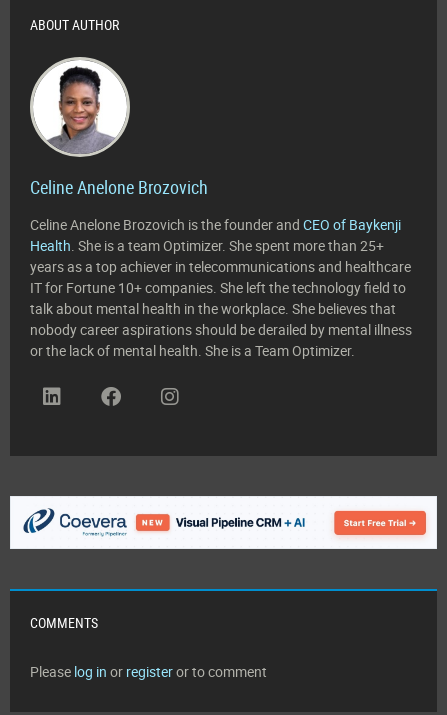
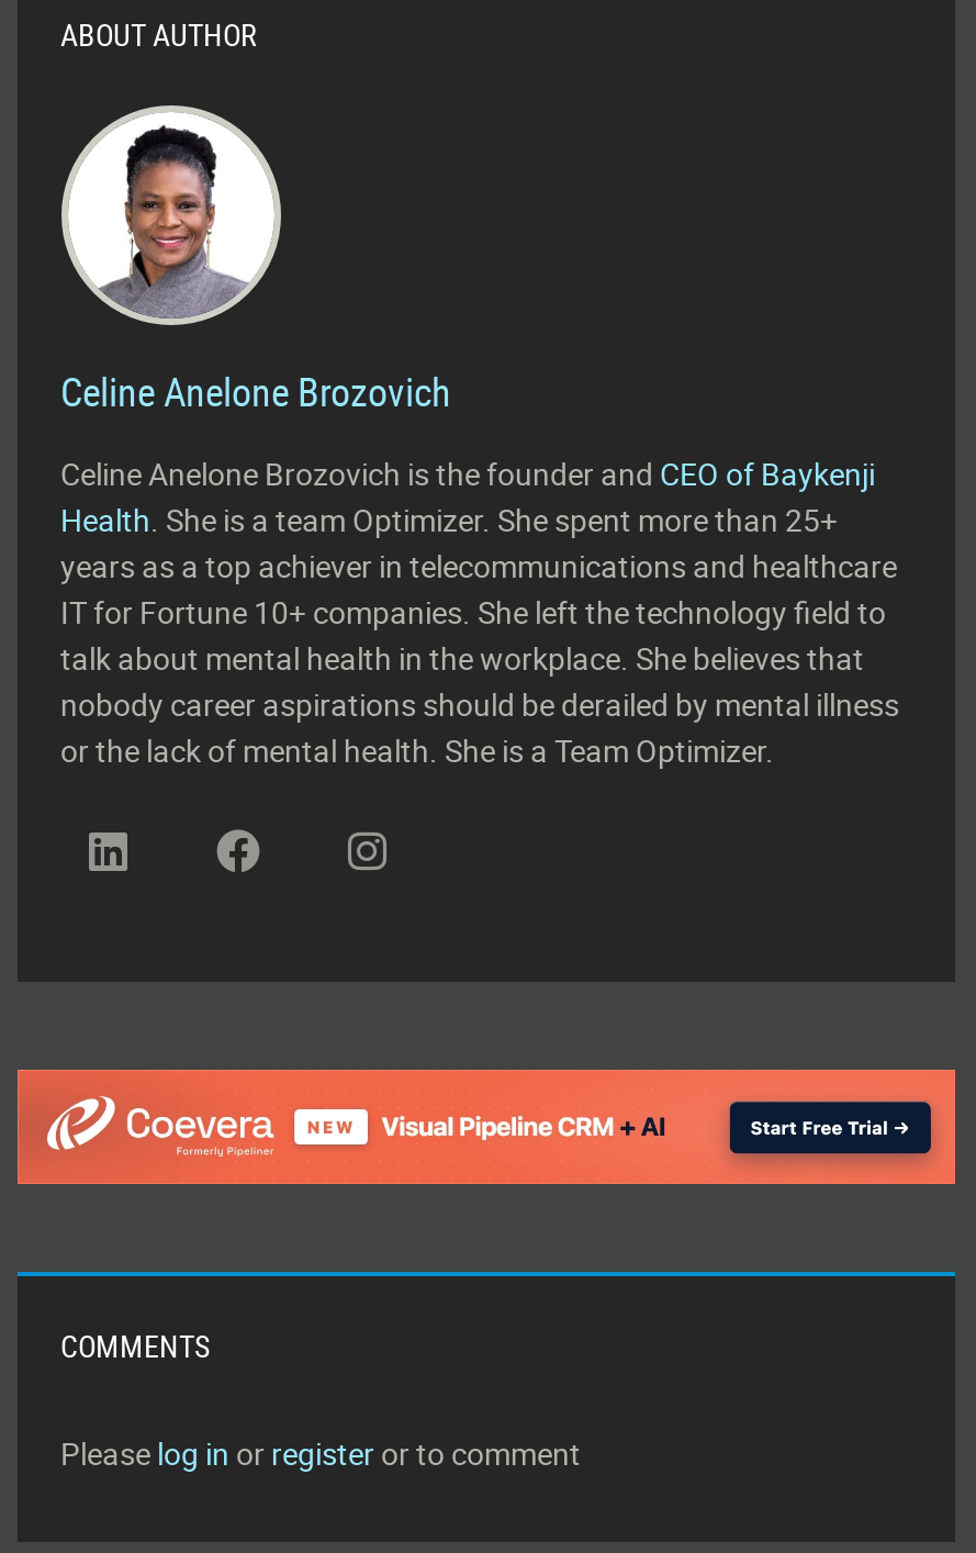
[9,495,438,550] [image] -> [15,1069,957,1185] [image]

